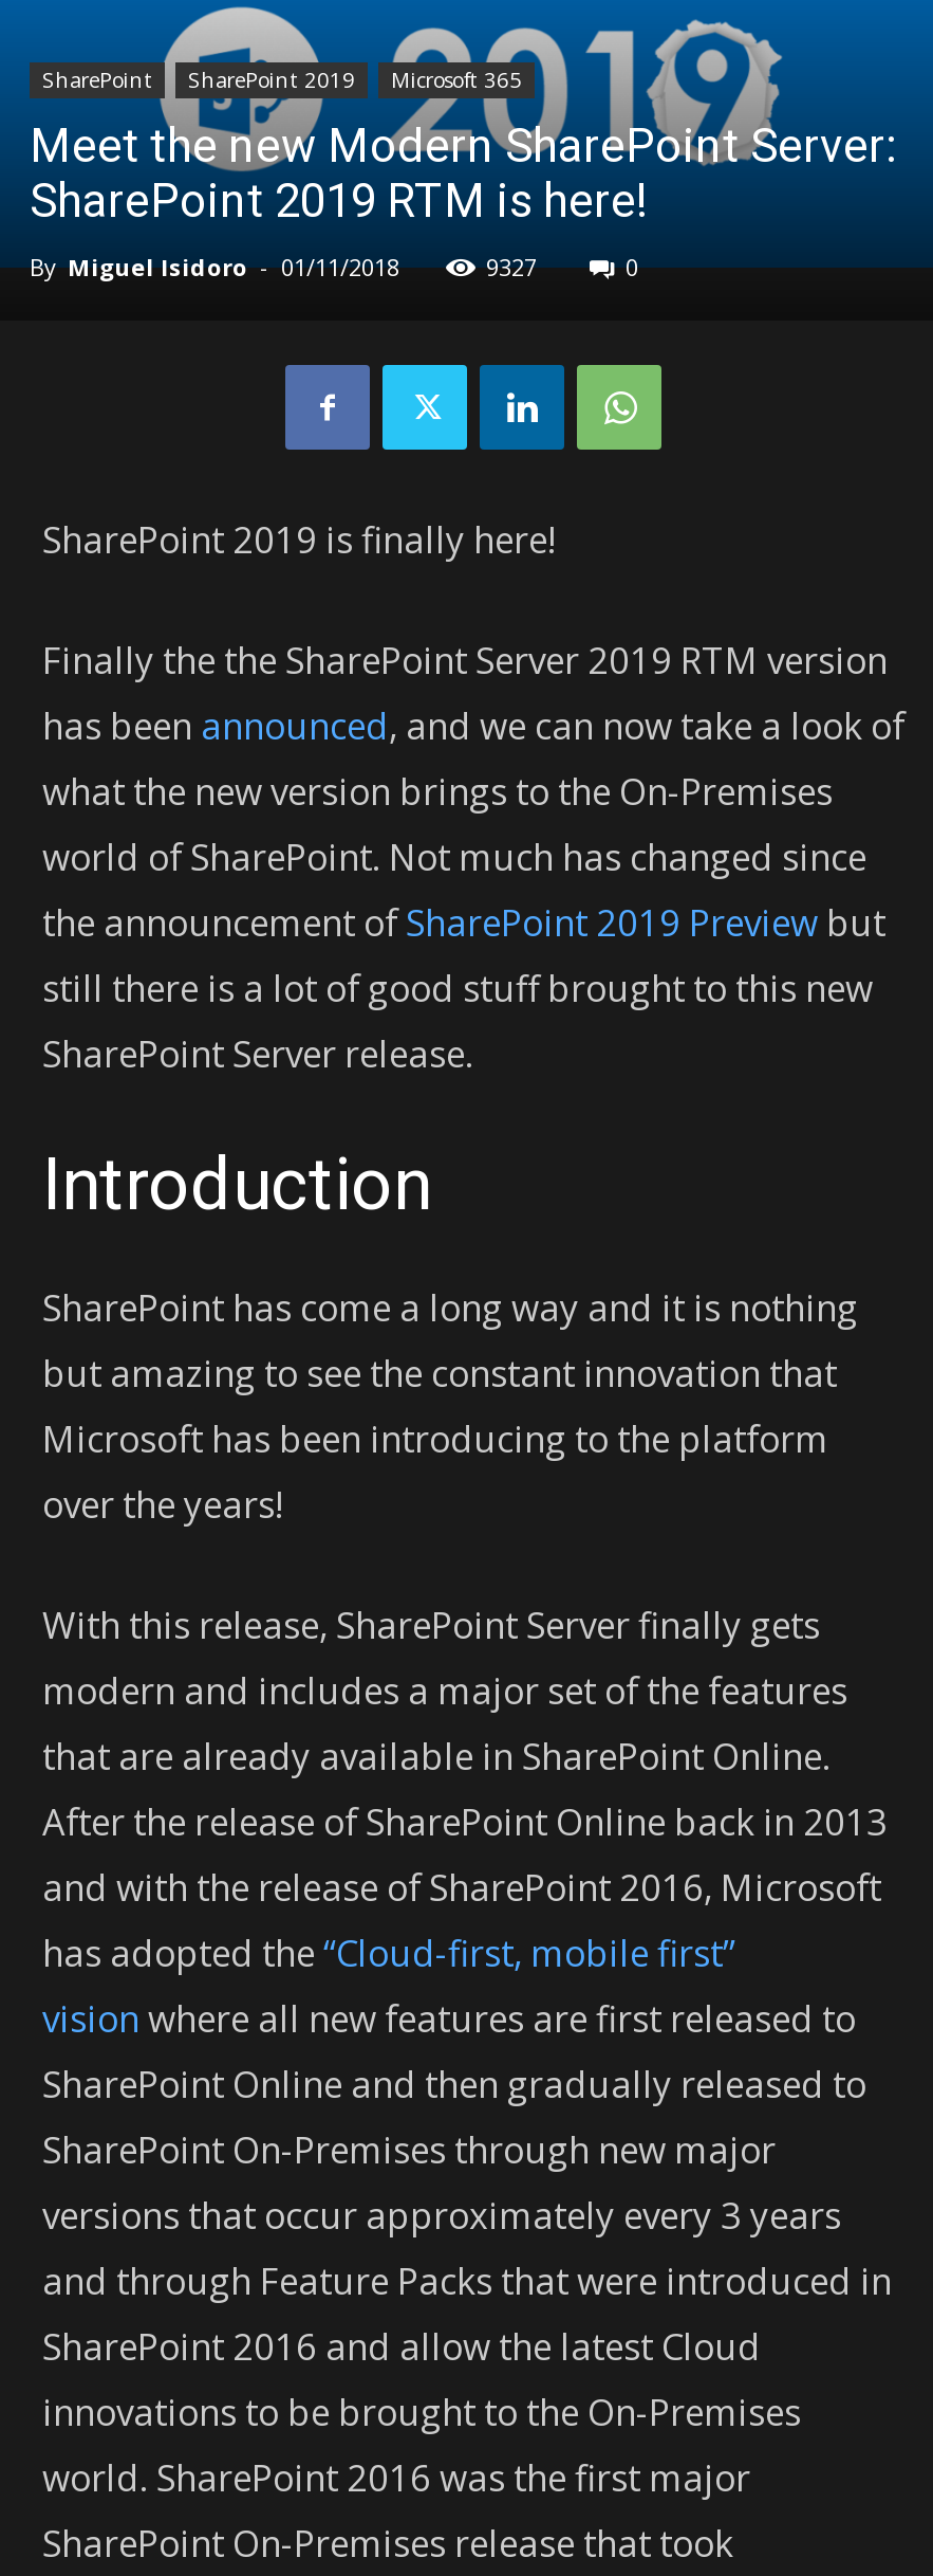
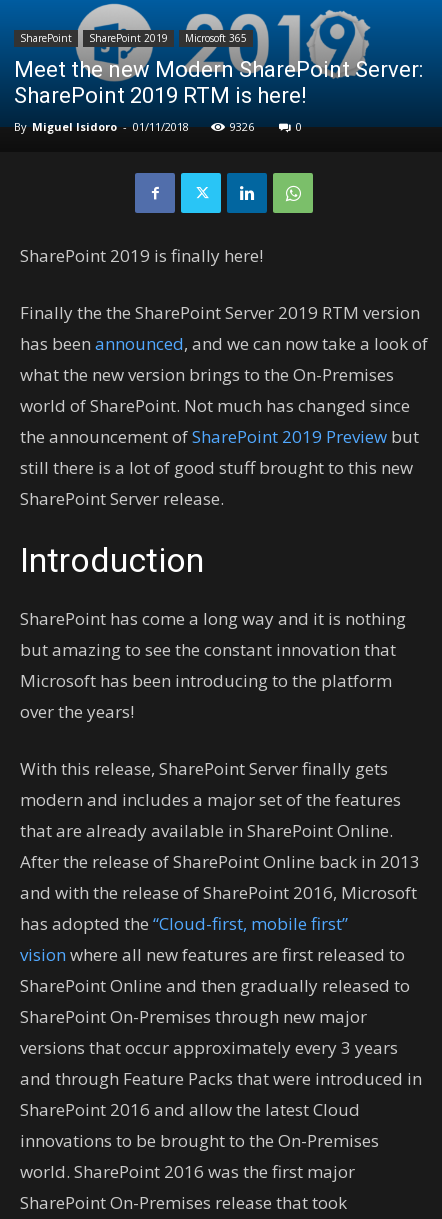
[486,251,537,282] 9327 -> [230,119,254,134] 9326

